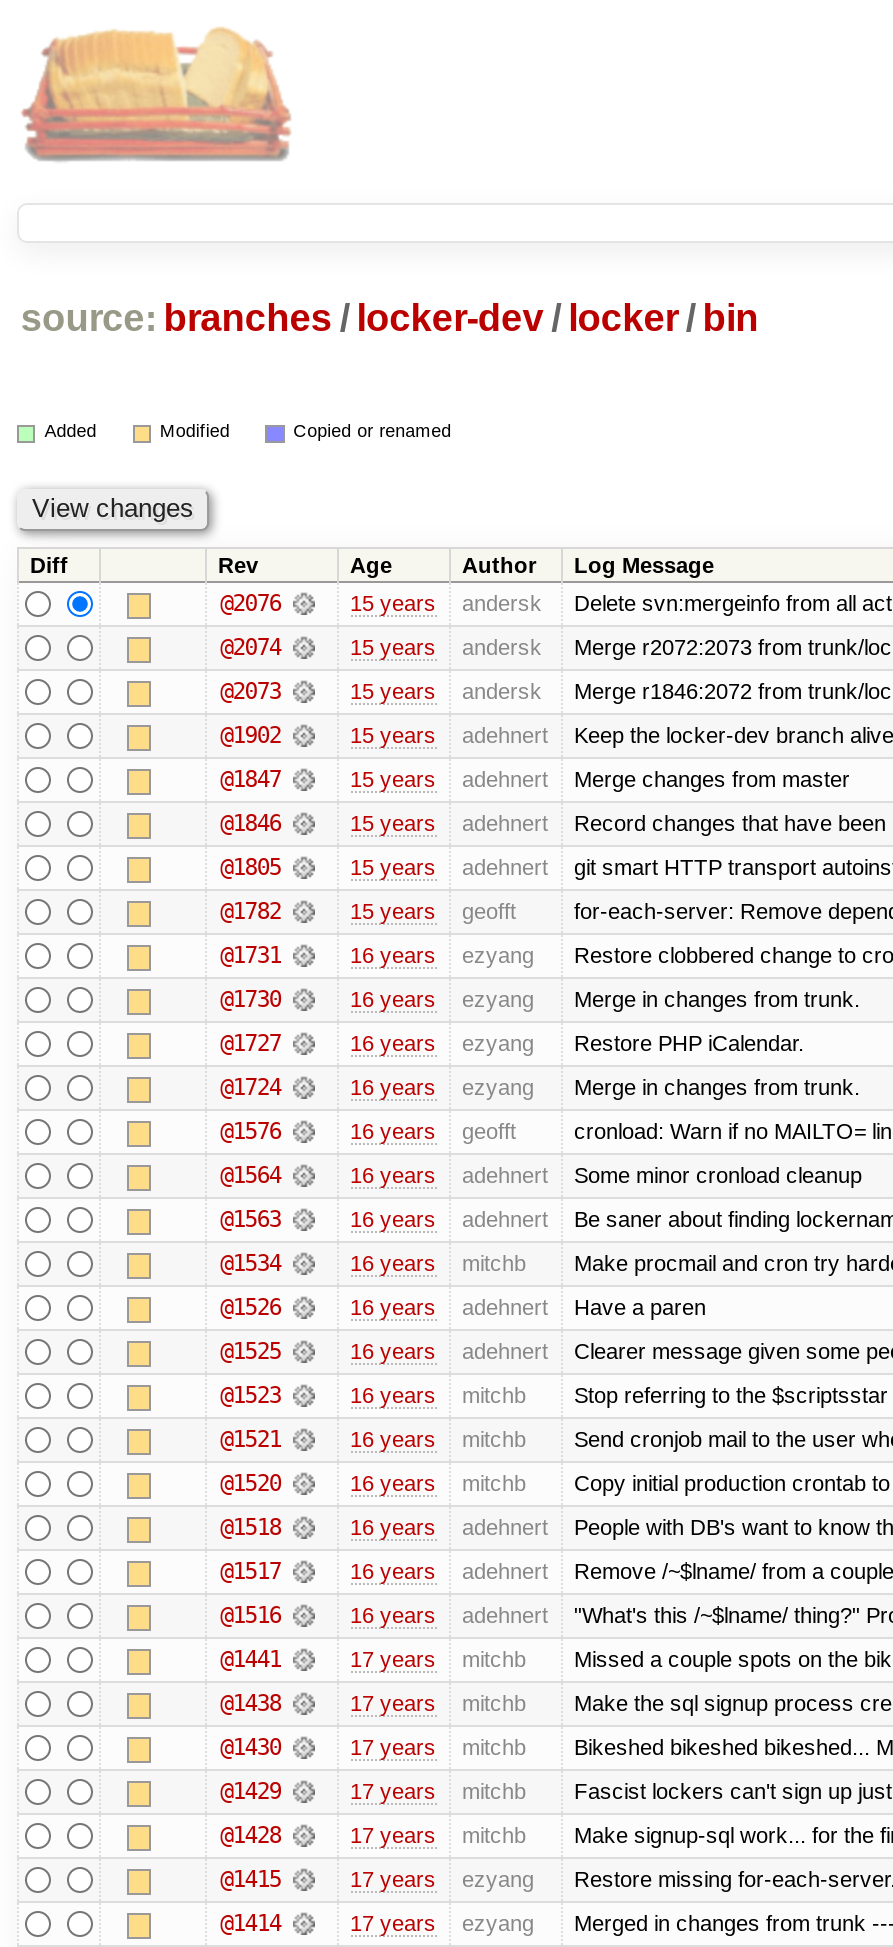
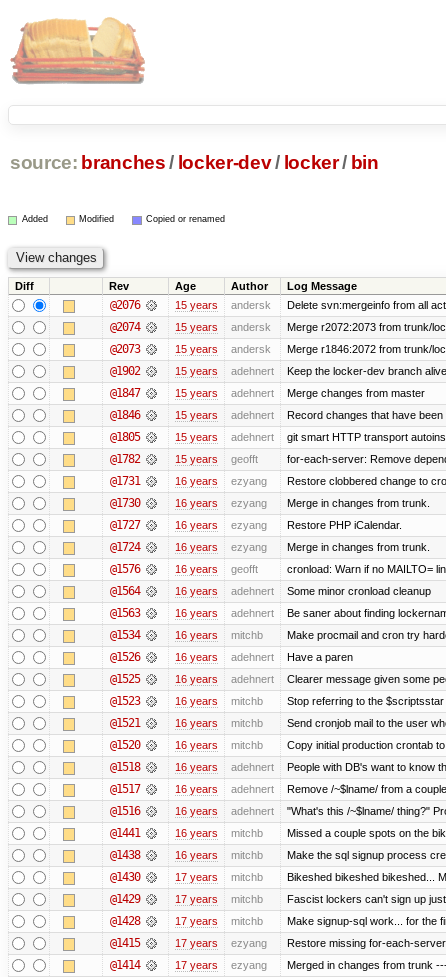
[350,1647,436,1671] 17 years -> [174,827,217,839] 16 years
[350,1691,436,1715] 17 years -> [174,849,217,861] 16 years

